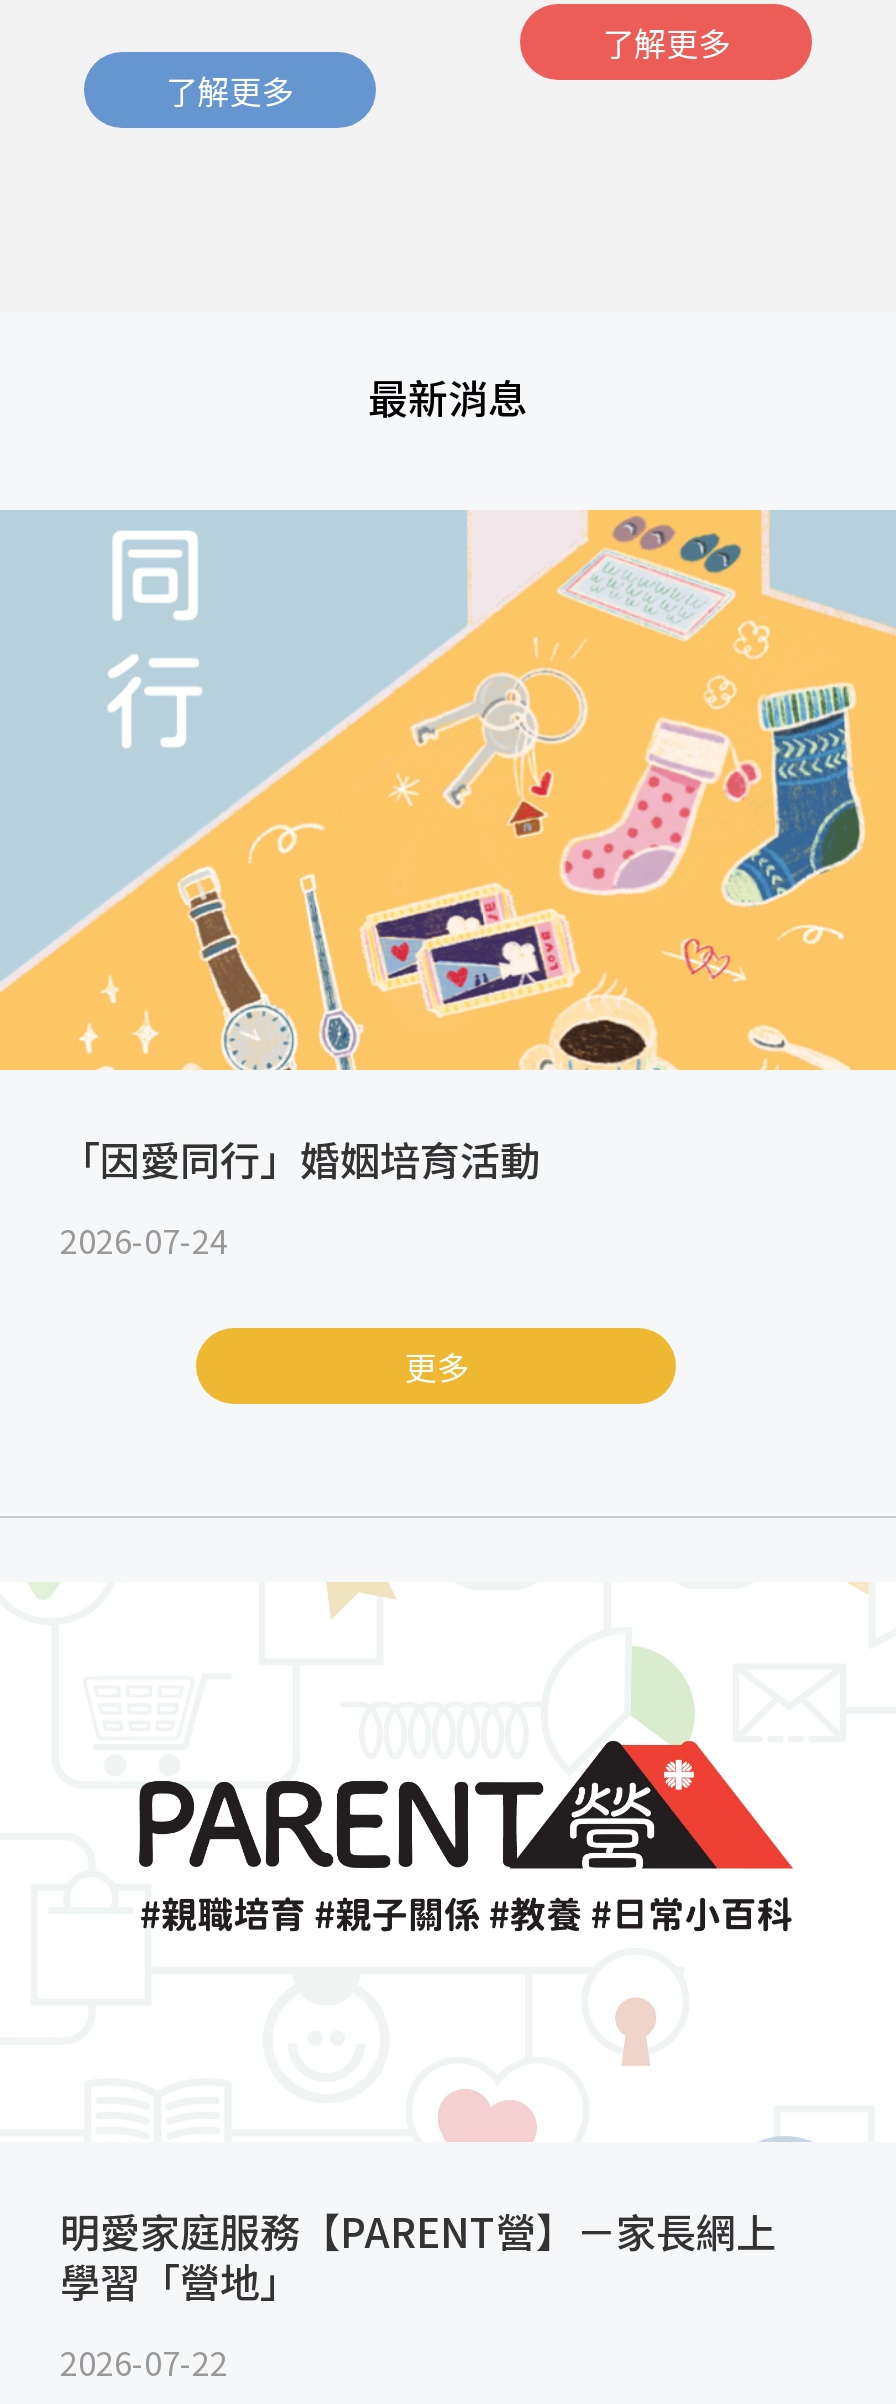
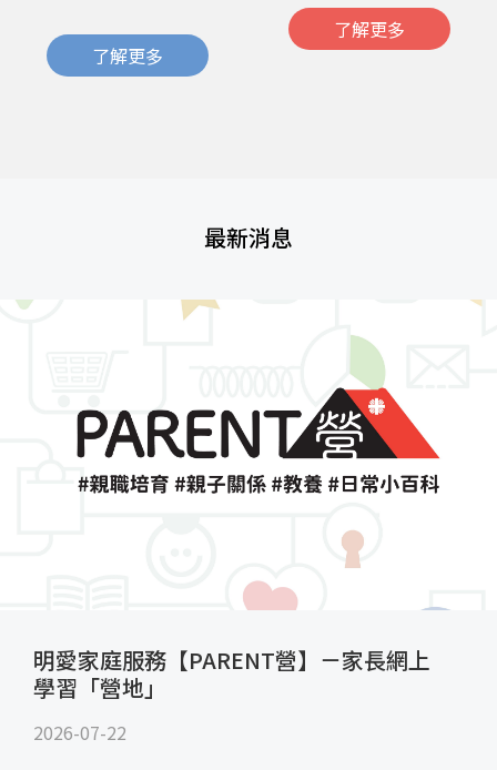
[6,508,890,1390] [image] | 「因愛同行」婚姻培育活動 | 2026-07-24 | 更多 -> none

